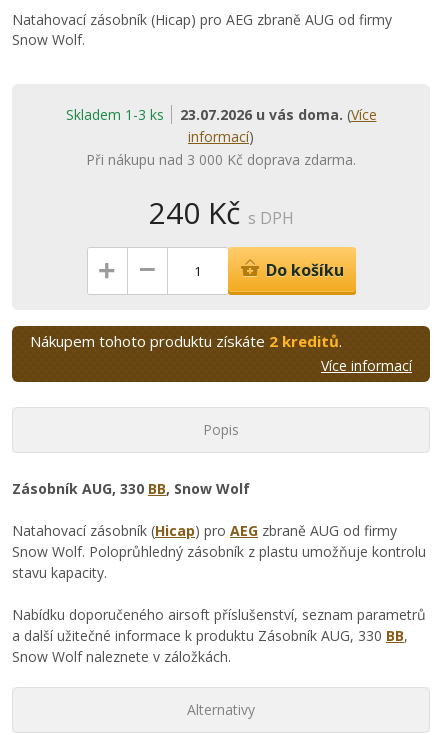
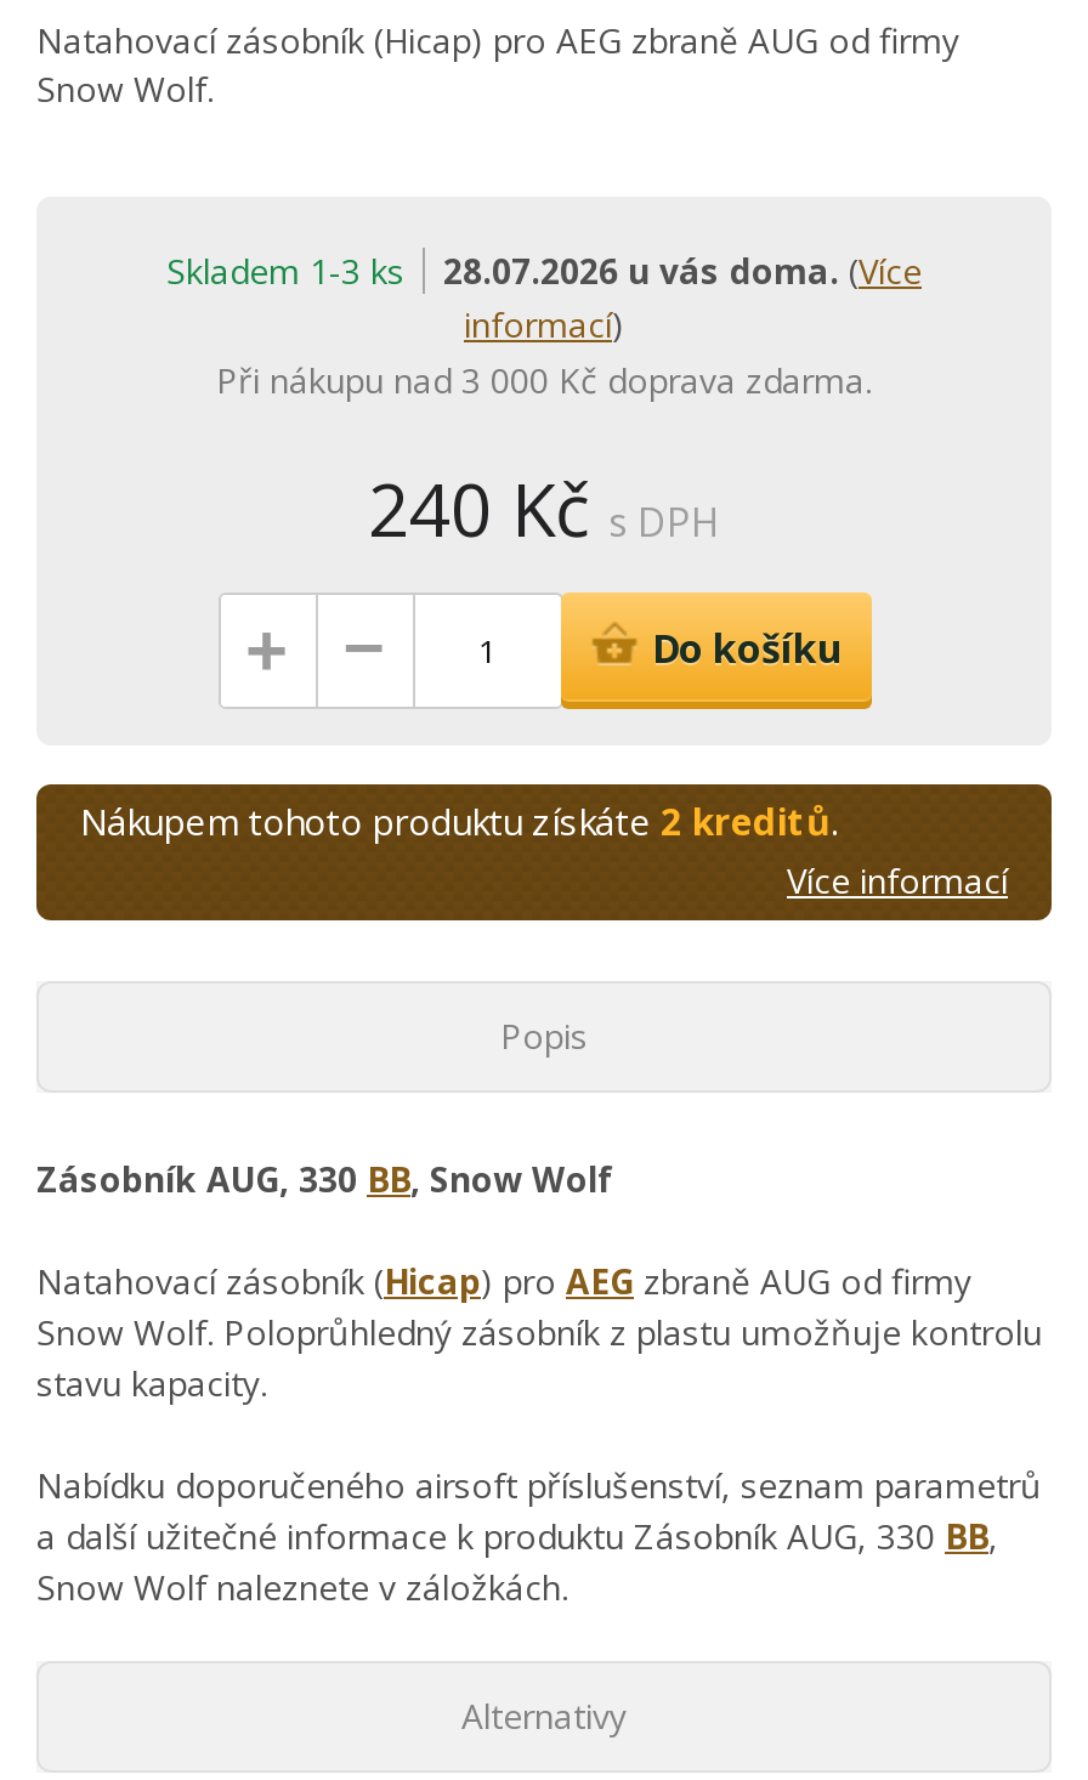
[179,105,376,124] 23.07.2026 u vás doma. (Více -> [443,248,922,294] 28.07.2026 u vás doma. (Více

